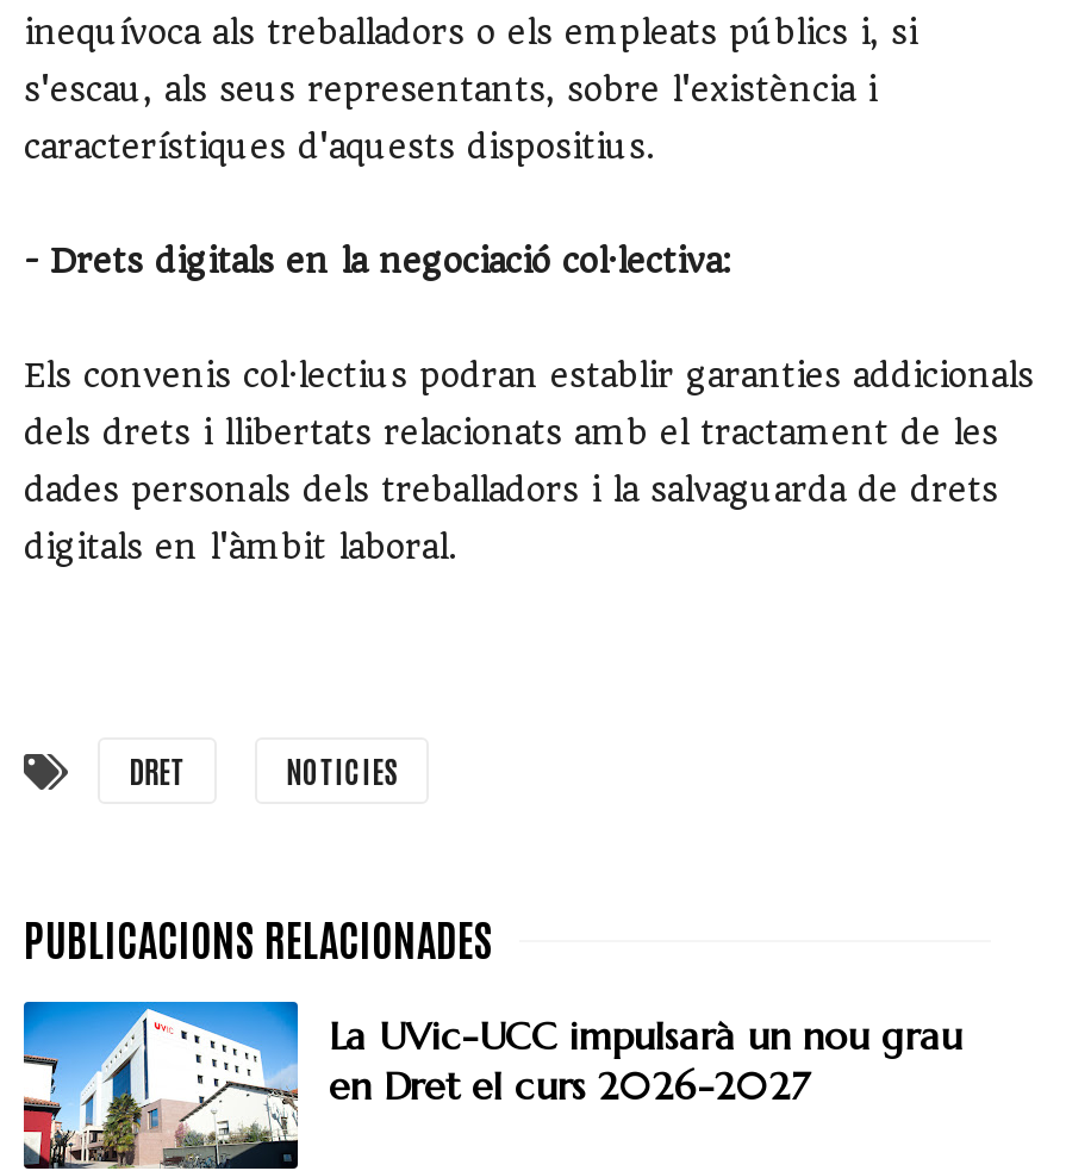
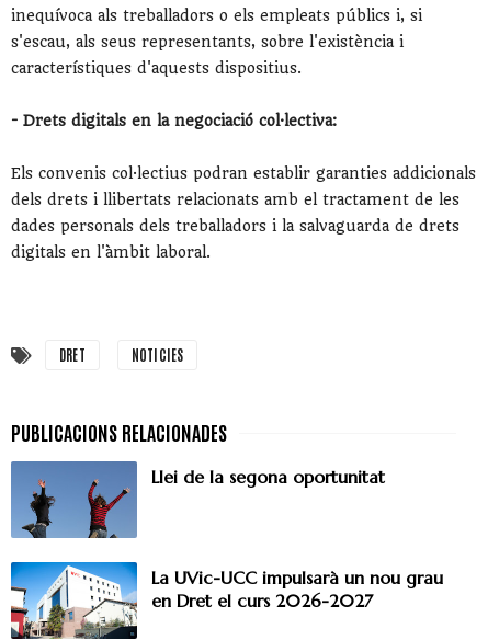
none -> [10,460,385,542] [image] | Llei de la segona oportunitat

